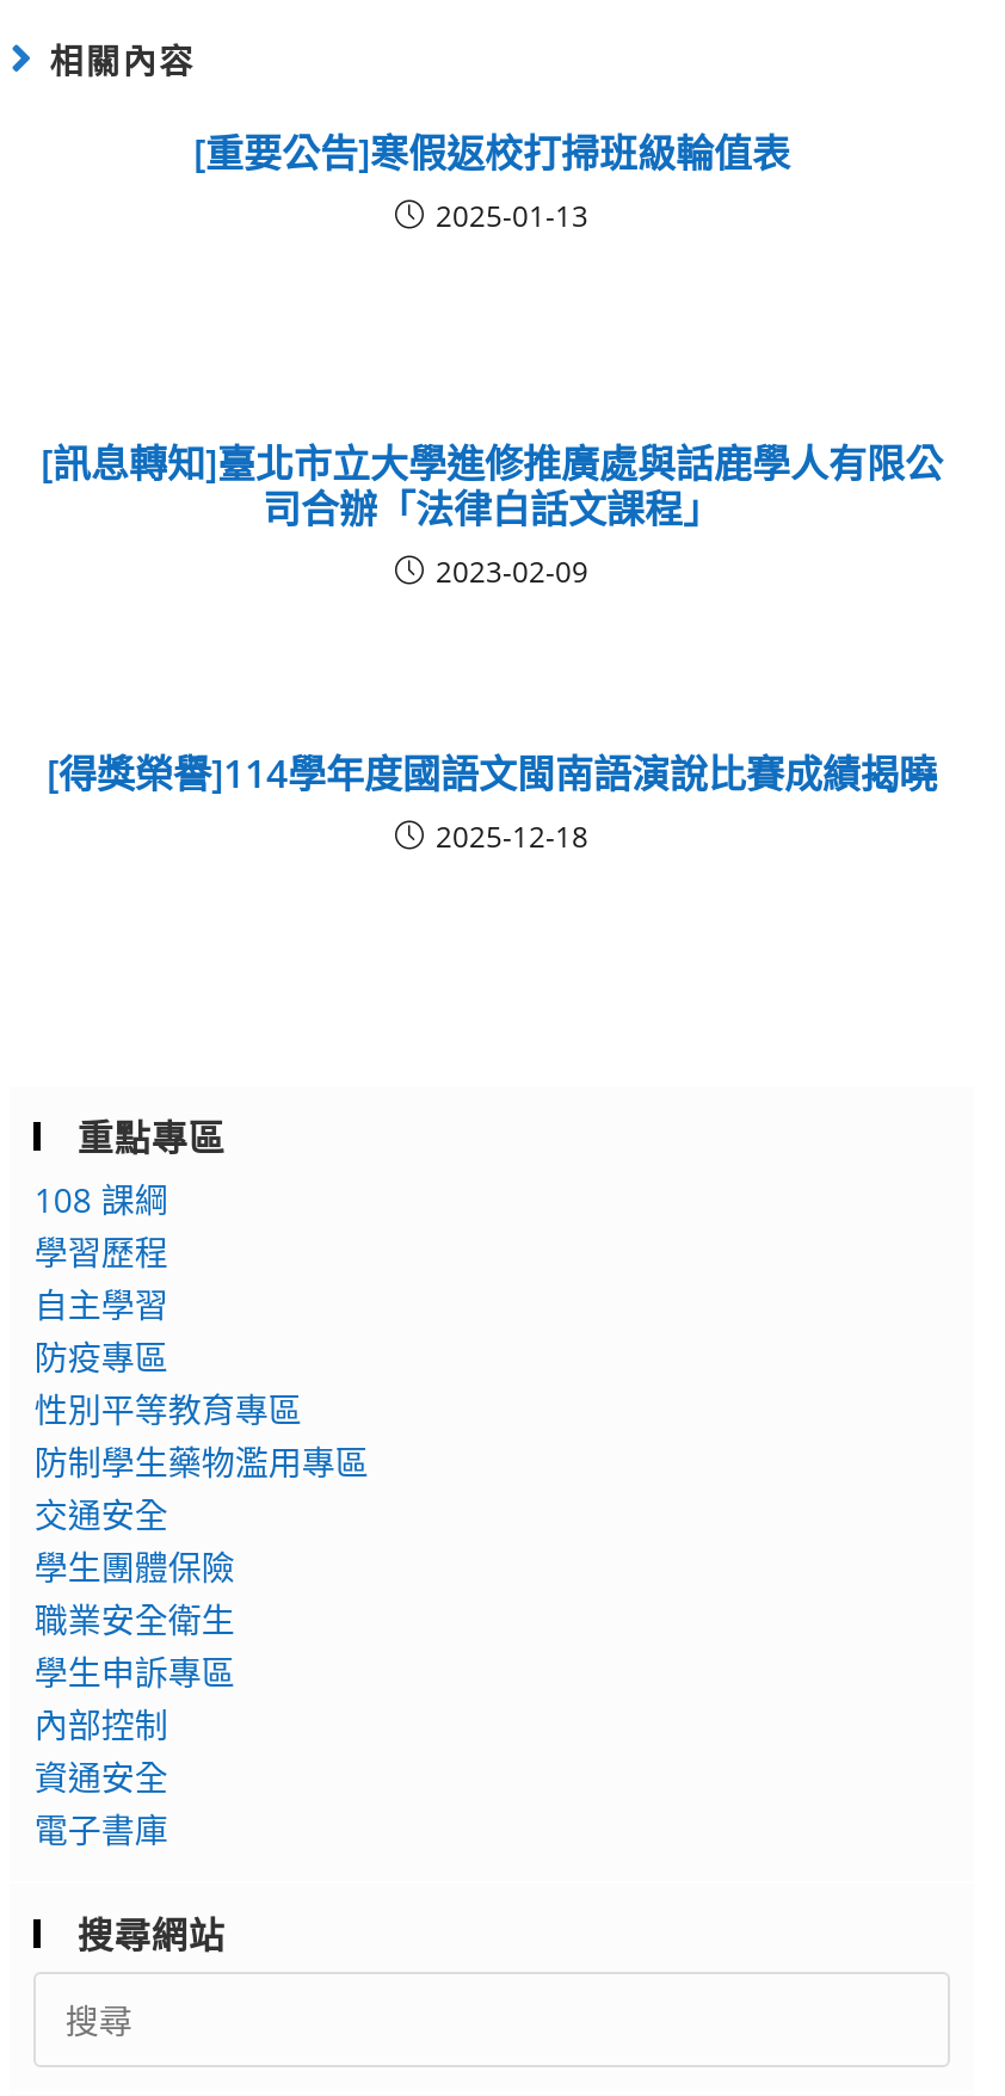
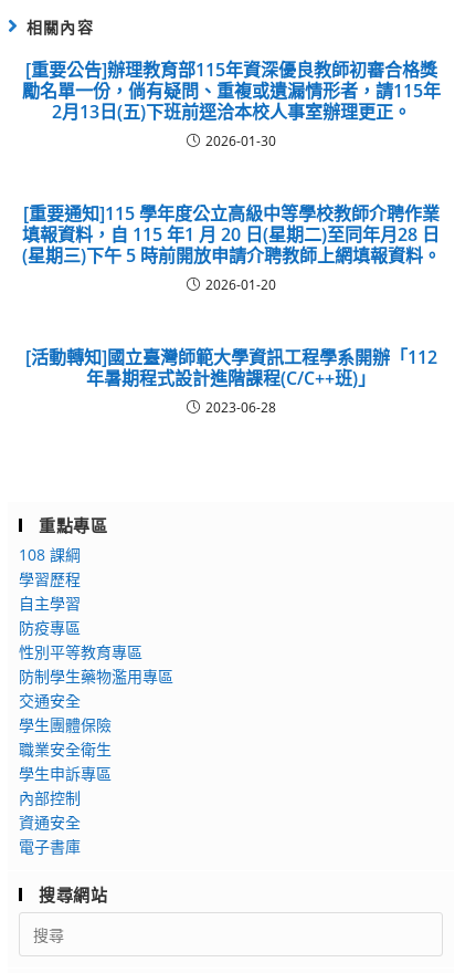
[193,127,790,237] [重要公告]寒假返校打掃班級輪值表 | 2025-01-13 -> [22,58,440,151] [重要公告]辦理教育部115年資深優良教師初審合格獎 | 勵名單一份，倘有疑問、重複或遺漏情形者，請115年 | 2月13日(五)下班前逕洽本校人事室辦理更正。 | 2026-01-30
[41,438,943,593] [訊息轉知]臺北市立大學進修推廣處與話鹿學人有限公 | 司合辦「法律白話文課程」 | 2023-02-09 -> [22,202,440,294] [重要通知]115 學年度公立高級中等學校教師介聘作業 | 填報資料，自 115 年1 月 20 日(星期二)至同年月28 日 | (星期三)下午 5 時前開放申請介聘教師上網填報資料。 | 2026-01-20
[47,748,937,858] [得獎榮譽]114學年度國語文閩南語演說比賽成績揭曉 | 2025-12-18 -> [25,345,437,417] [活動轉知]國立臺灣師範大學資訊工程學系開辦「112 | 年暑期程式設計進階課程(C/C++班)」 | 2023-06-28

